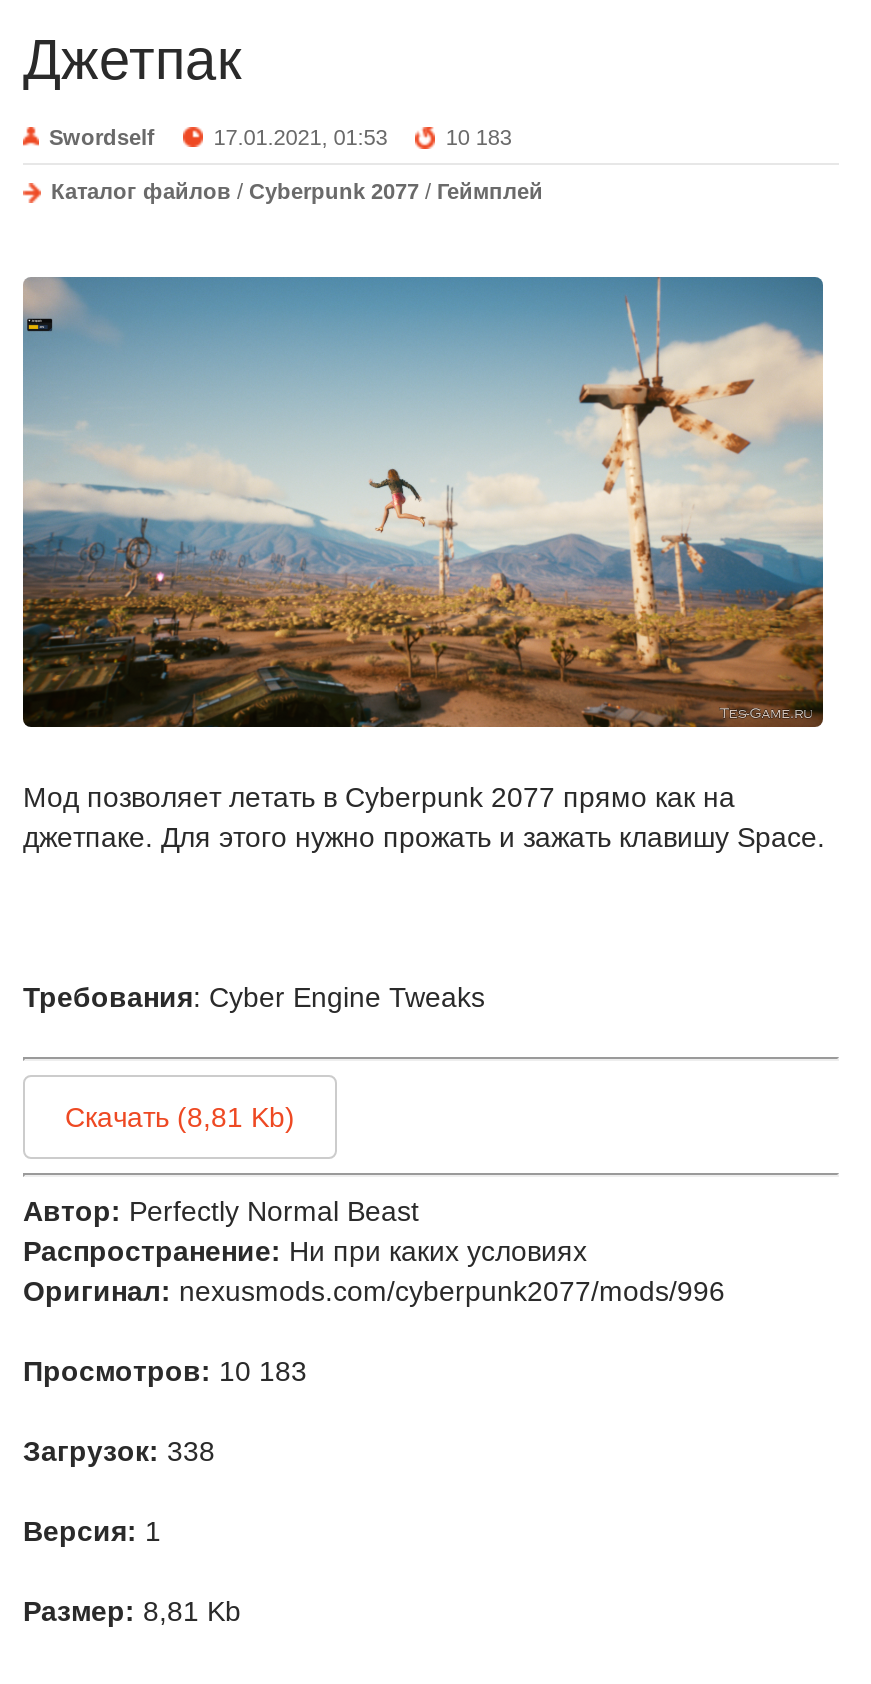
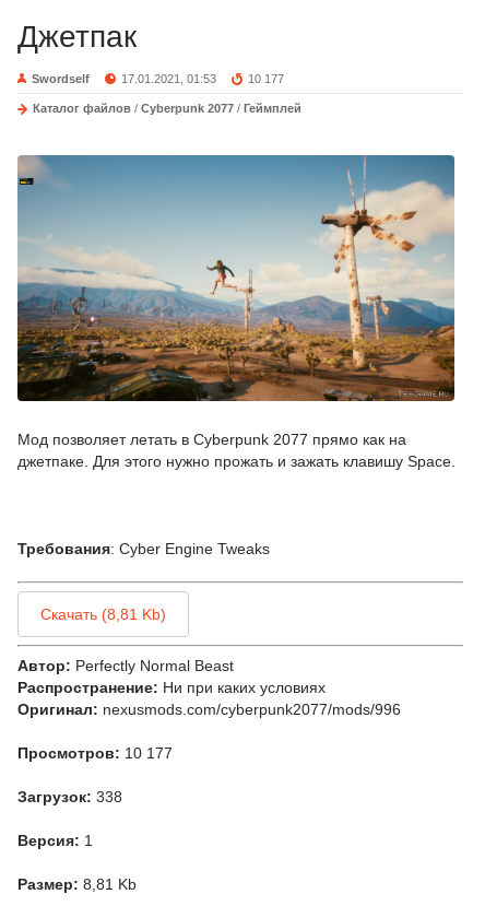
[446,125,512,149] 10 183 -> [248,72,284,85] 10 177
[23,1355,307,1387] Просмотров: 10 183 -> [17,744,173,762] Просмотров: 10 177

